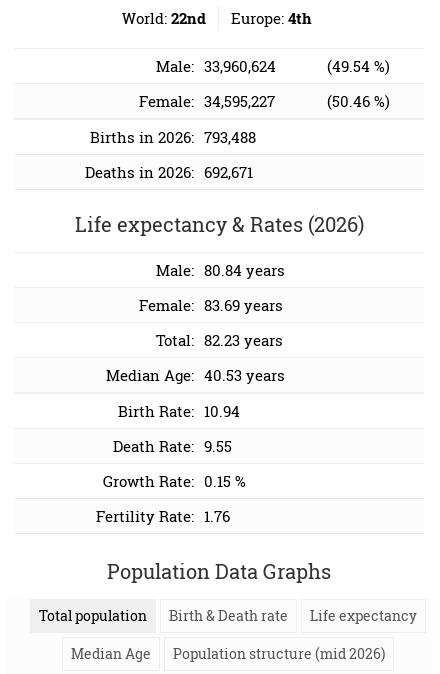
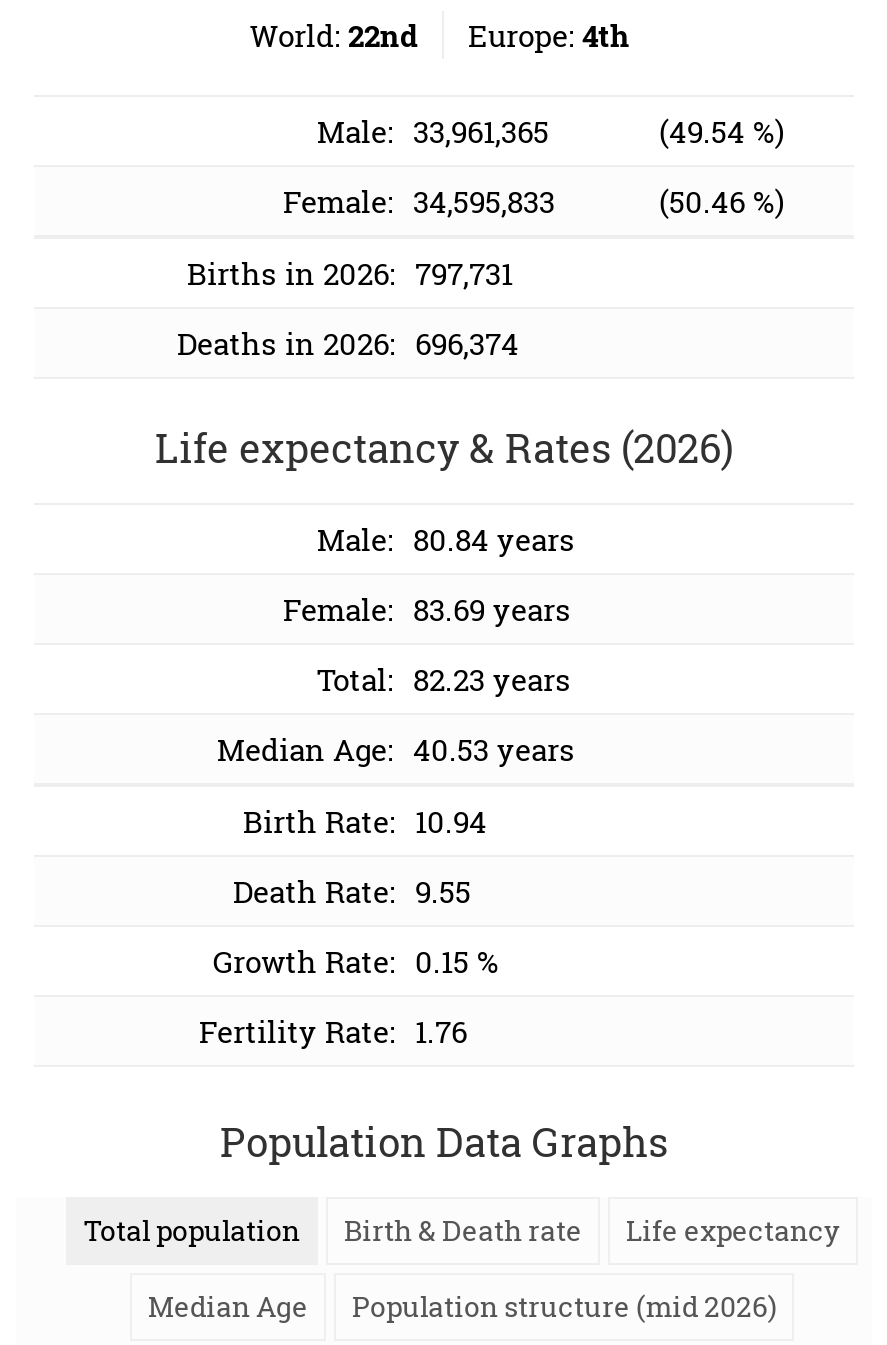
[155,56,275,76] Male: 33,960,624 -> [317,111,549,151] Male: 33,961,365
[138,91,274,111] Female: 34,595,227 -> [283,181,555,221] Female: 34,595,833
[90,127,256,147] Births in 2026: 793,488 -> [187,253,513,293] Births in 2026: 797,731
[85,162,253,182] Deaths in 2026: 692,671 -> [177,323,519,363] Deaths in 2026: 696,374

